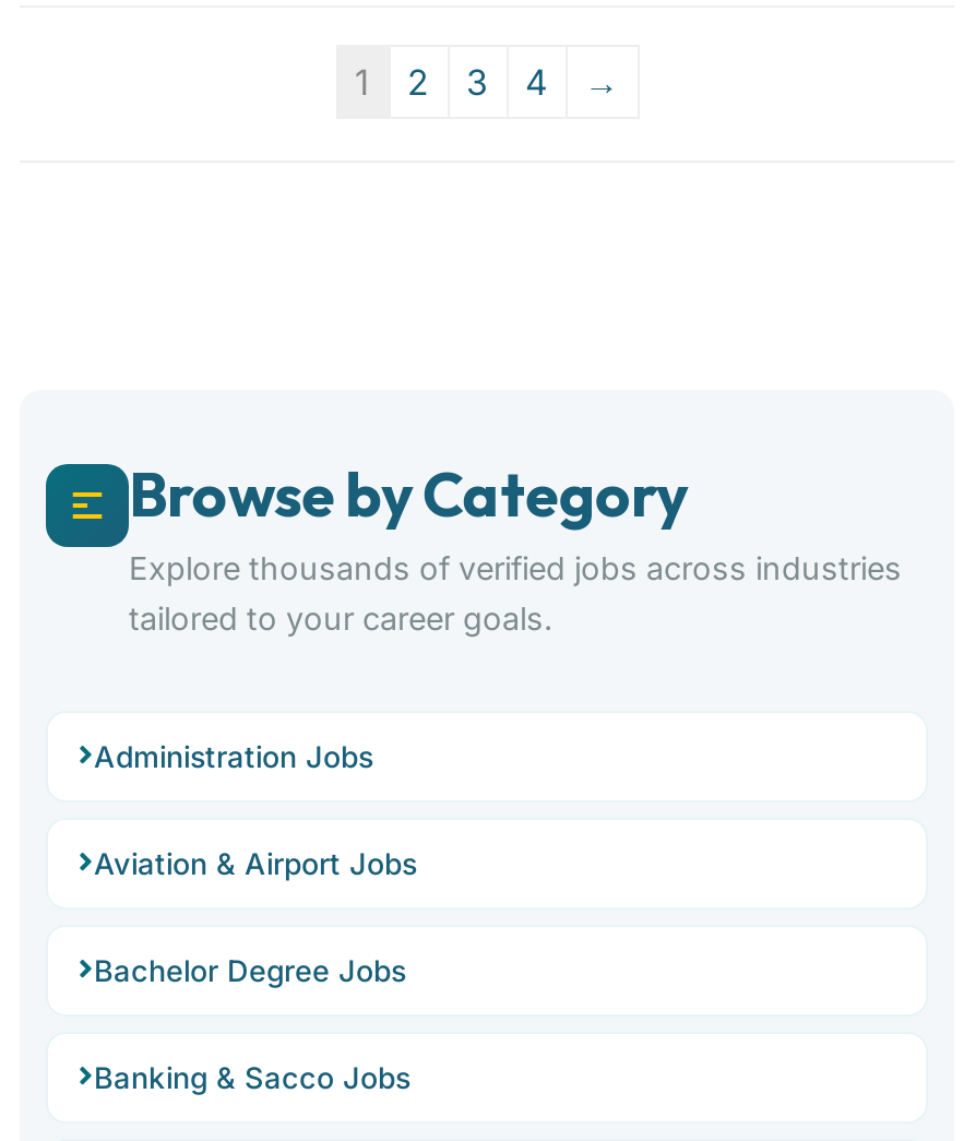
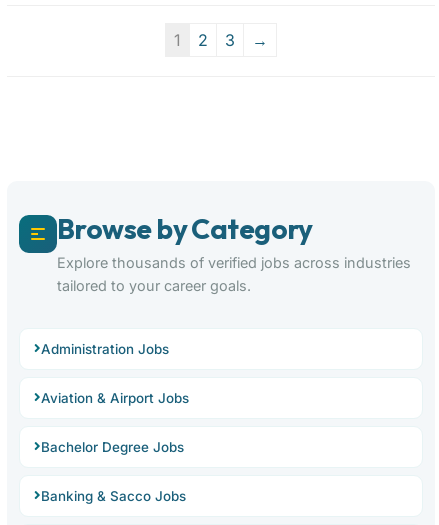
[525,59,547,103] 4 -> none

